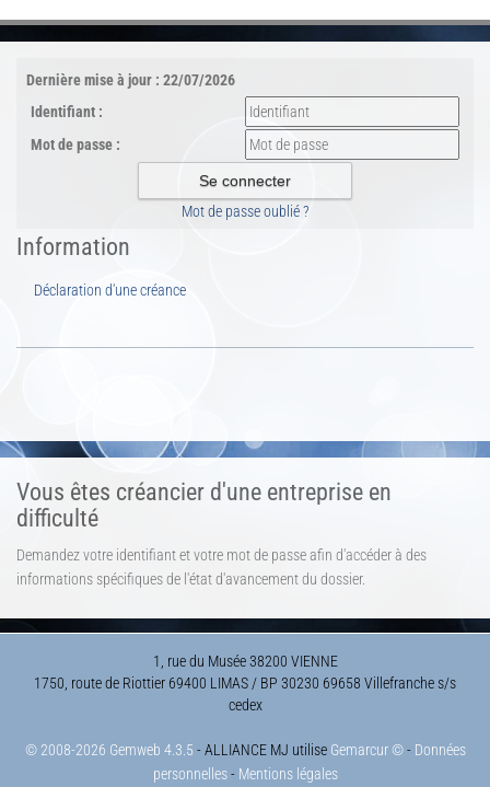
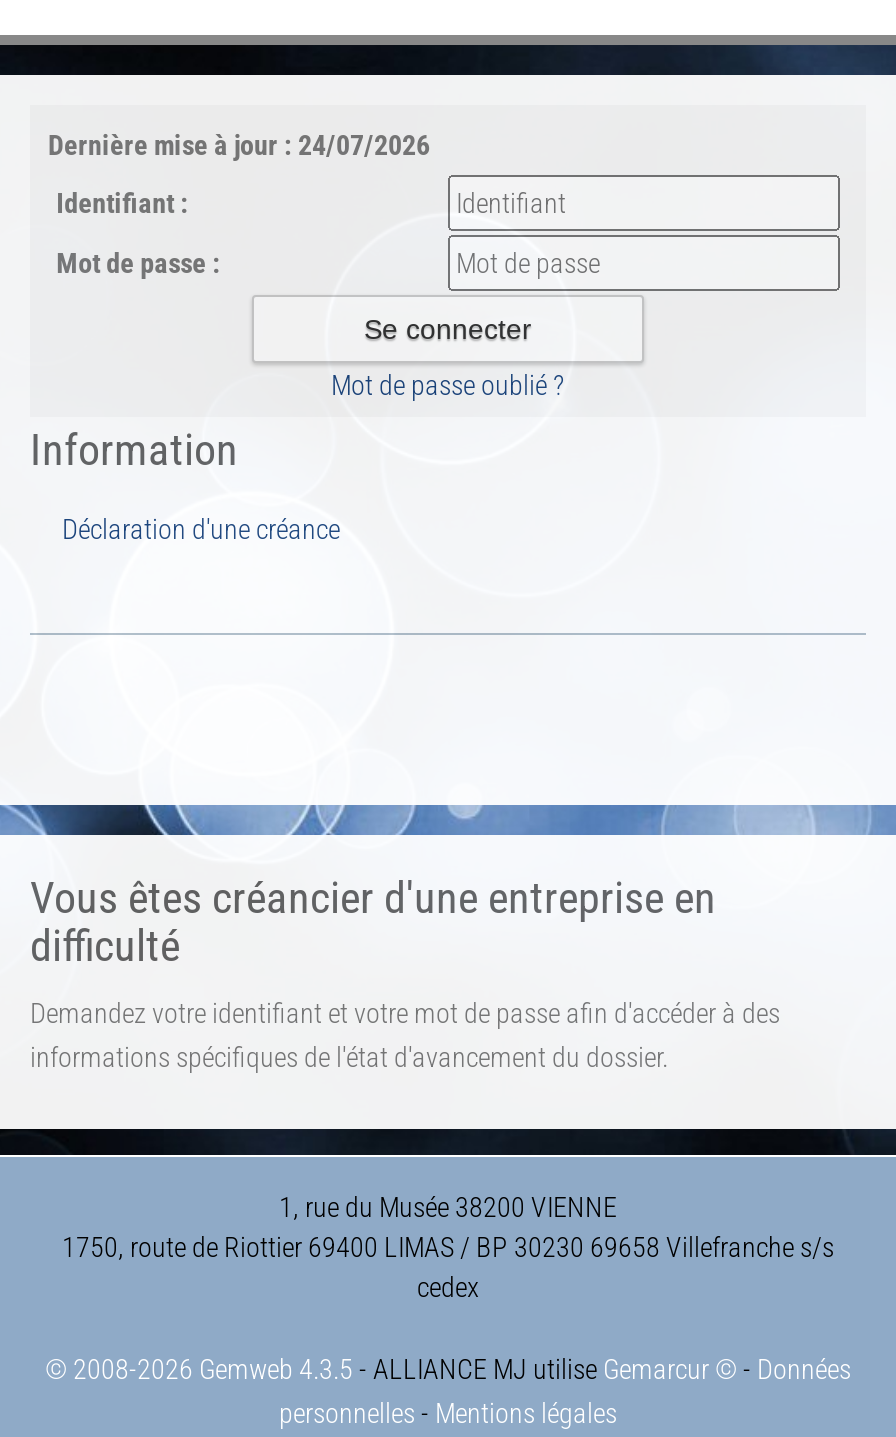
[26,71,235,89] Dernière mise à jour : 22/07/2026 -> [48,129,430,161] Dernière mise à jour : 24/07/2026

